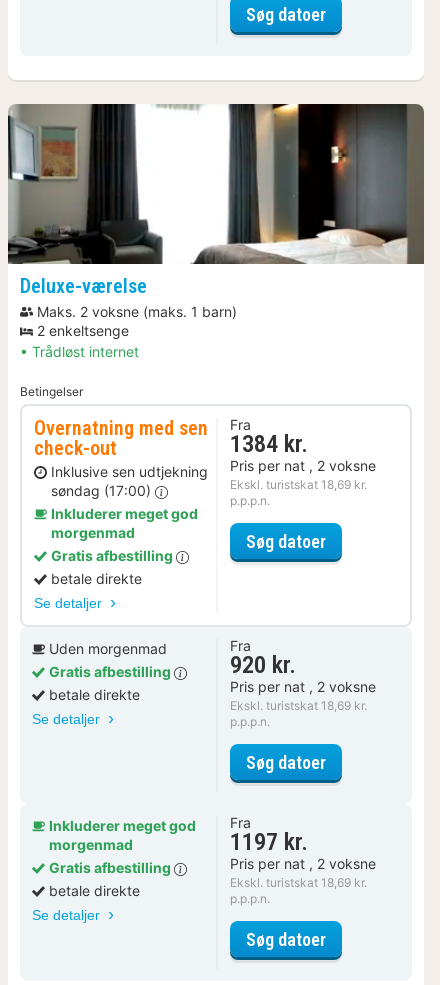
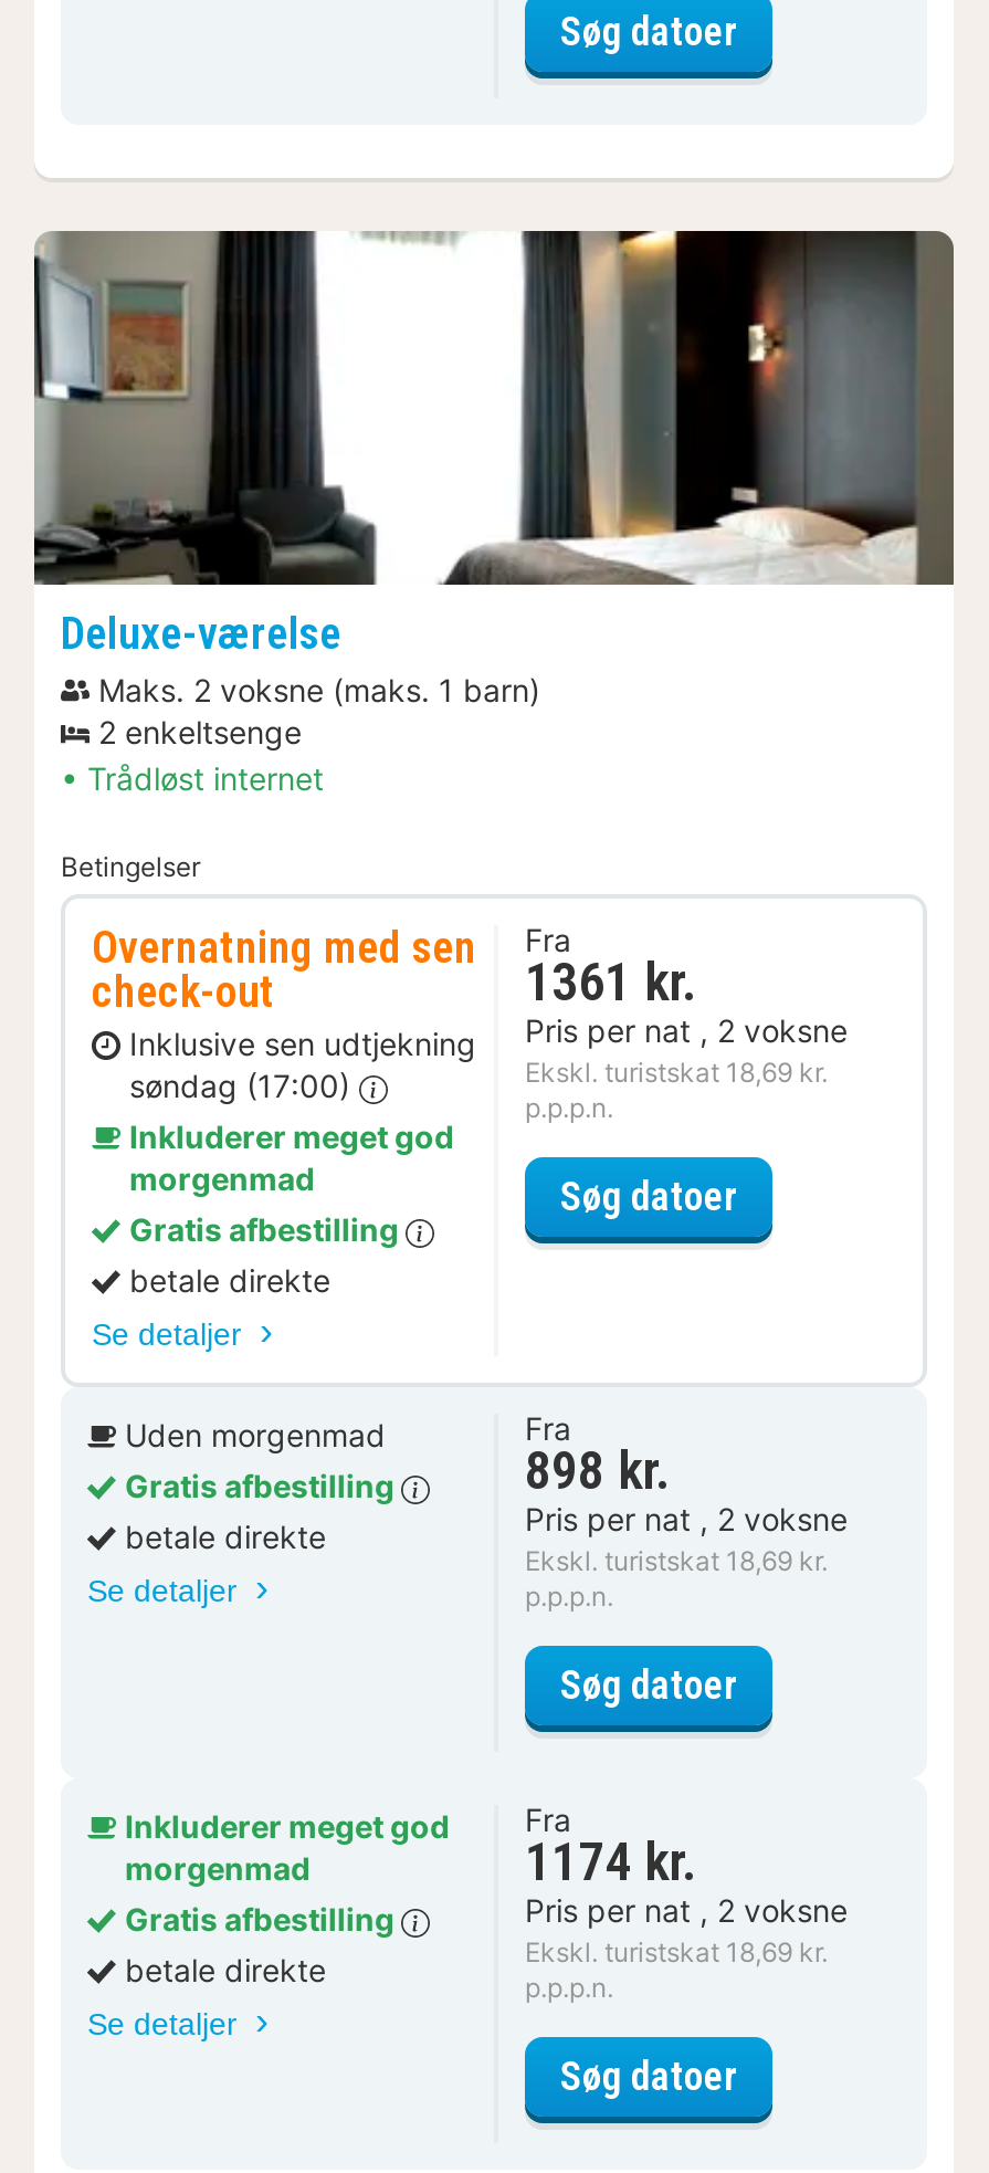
[230,430,308,458] 1384 kr. -> [525,951,697,1013] 1361 kr.
[230,651,296,679] 920 kr. -> [525,1440,671,1501] 898 kr.
[230,828,308,856] 1197 kr. -> [525,1831,697,1893] 1174 kr.

